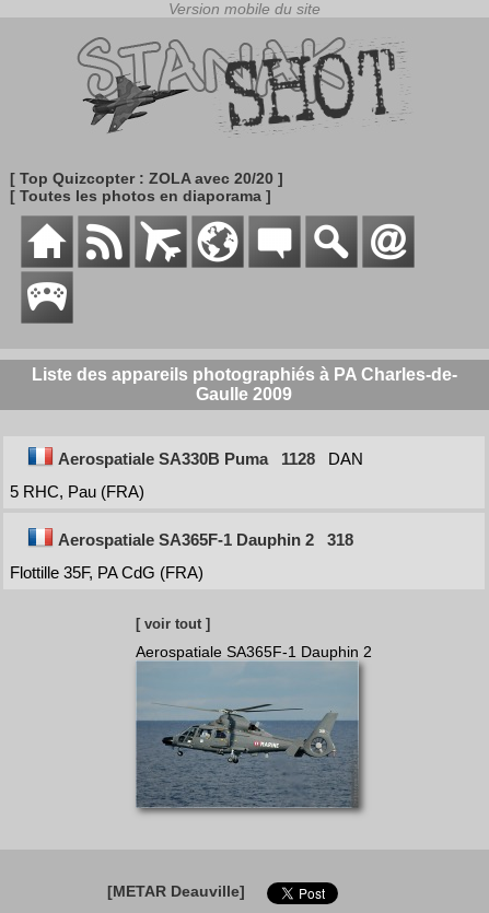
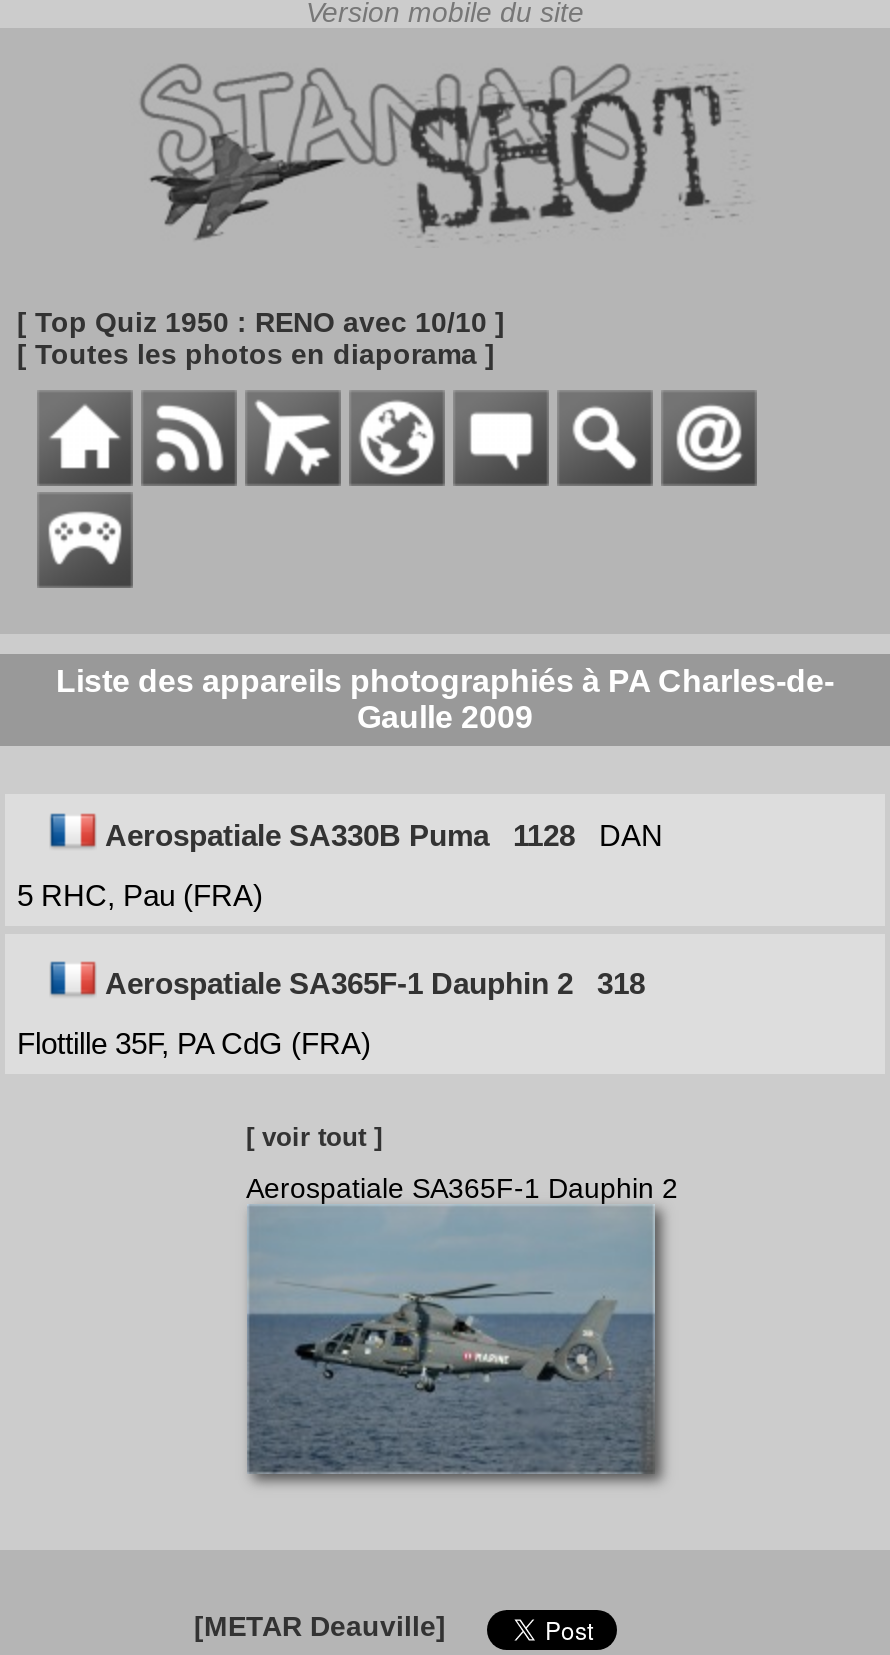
[10,169,283,187] [ Top Quizcopter : ZOLA avec 20/20 ] -> [17,306,505,338] [ Top Quiz 1950 : RENO avec 10/10 ]

